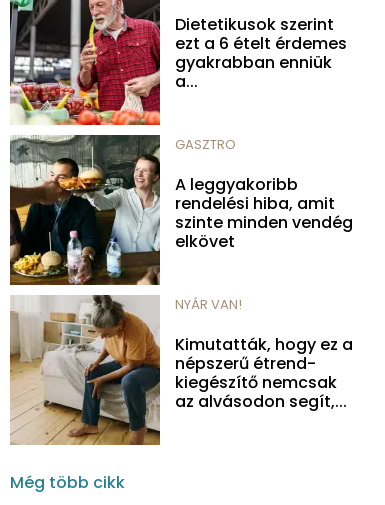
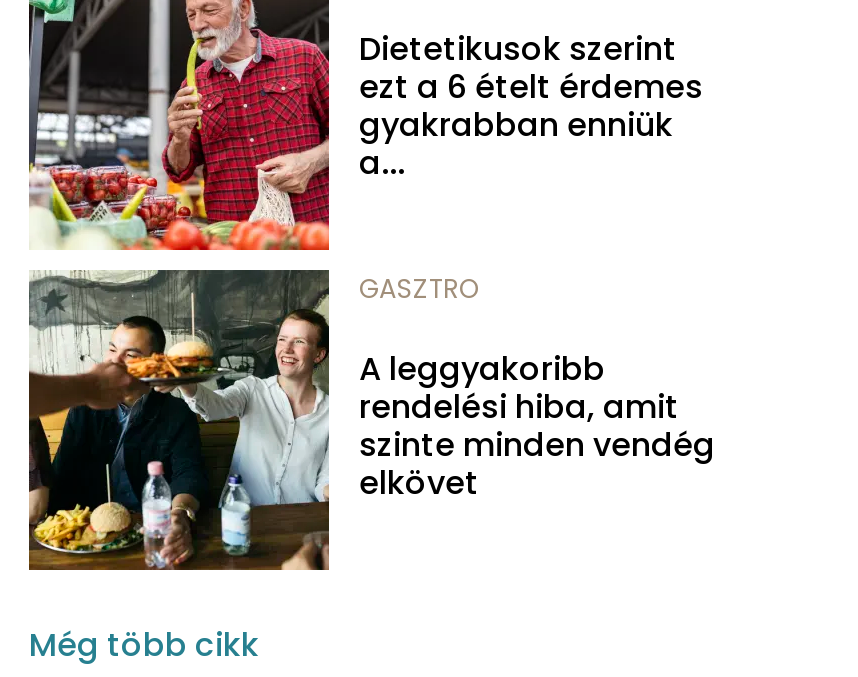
[9,295,353,446] [image] | NYÁR VAN! | Kimutatták, hogy ez a | népszerű étrend- | kiegészítő nemcsak | az alvásodon segít,... -> none

